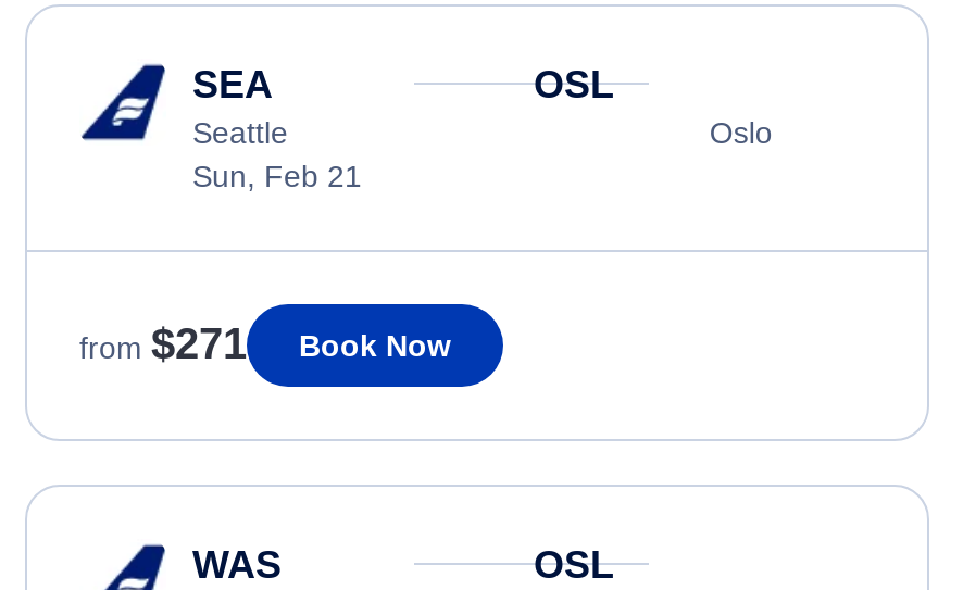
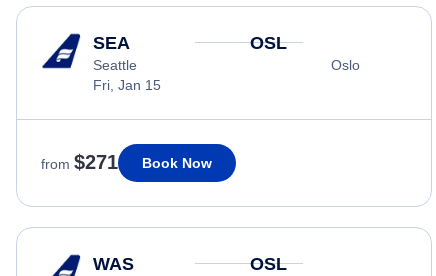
[192,157,362,192] Sun, Feb 21 -> [93,77,161,93] Fri, Jan 15

